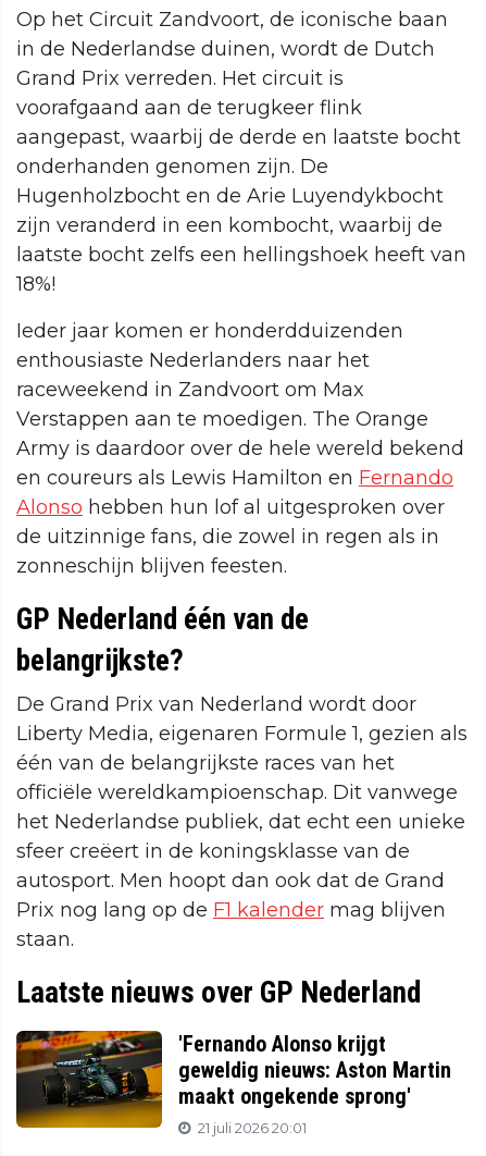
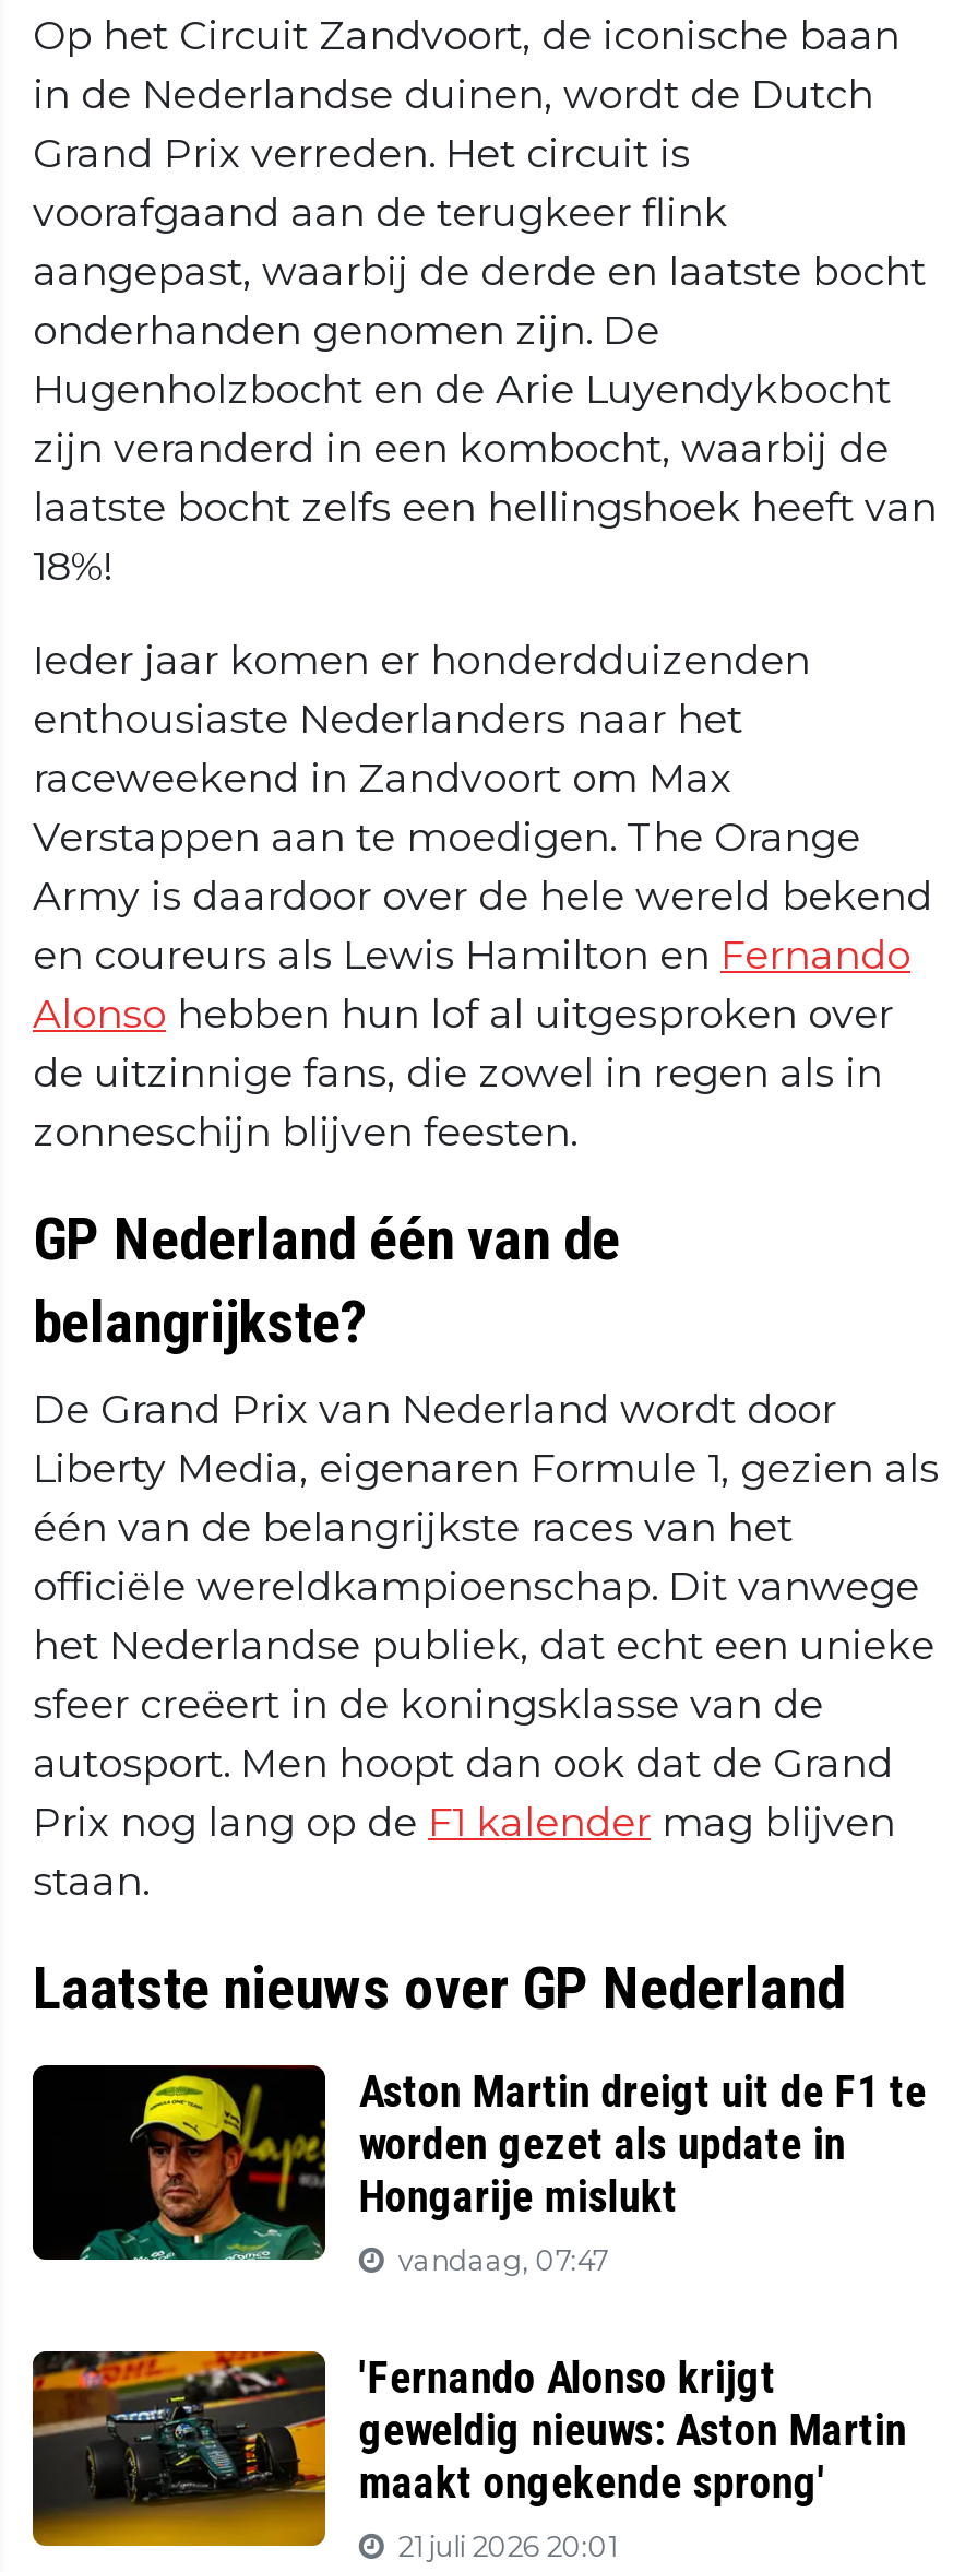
none -> [31,2063,926,2277] [image] | Aston Martin dreigt uit de F1 te | worden gezet als update in | Hongarije mislukt | vandaag, 07:47

